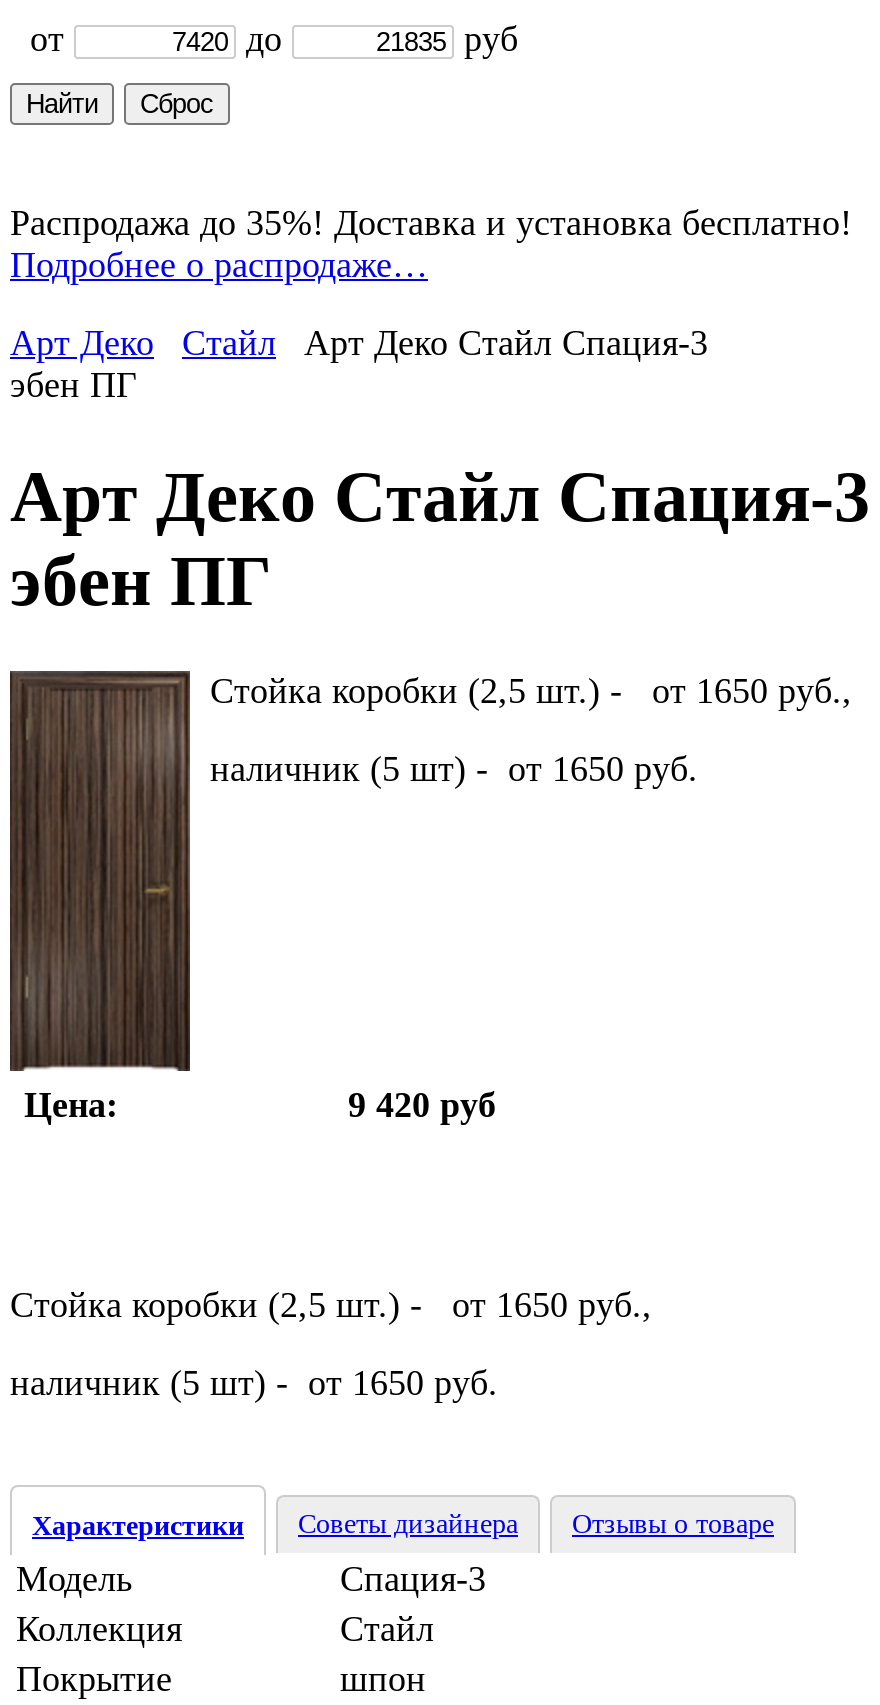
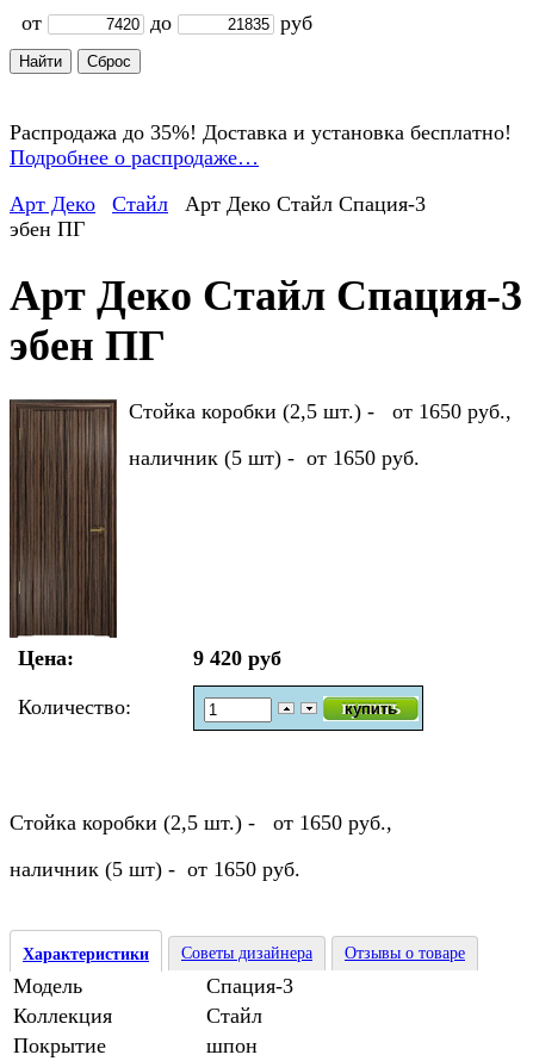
none -> [18,695,131,719] Количество:
none -> [192,684,424,732] [image]

